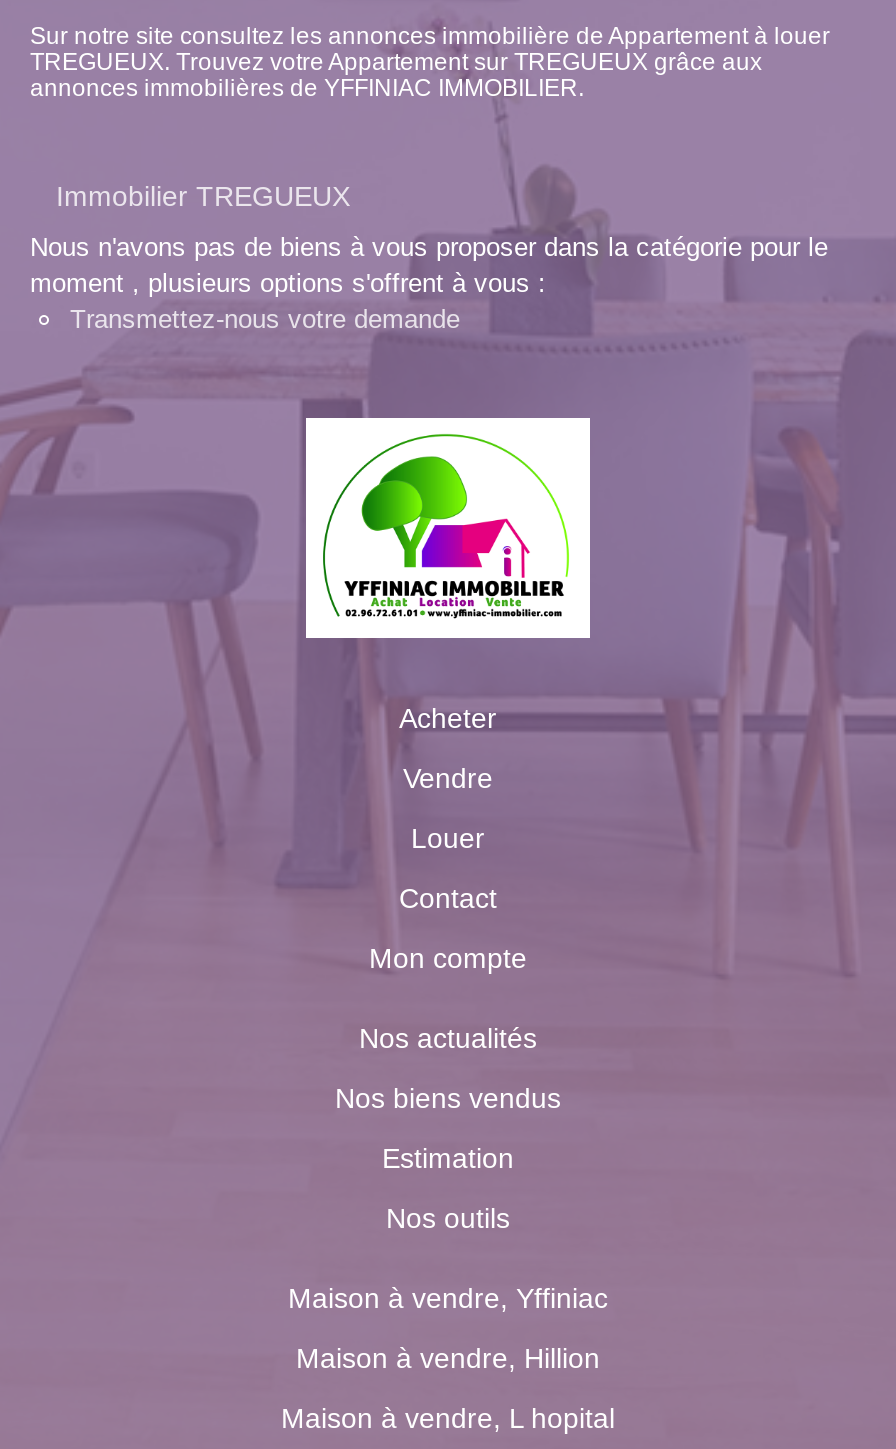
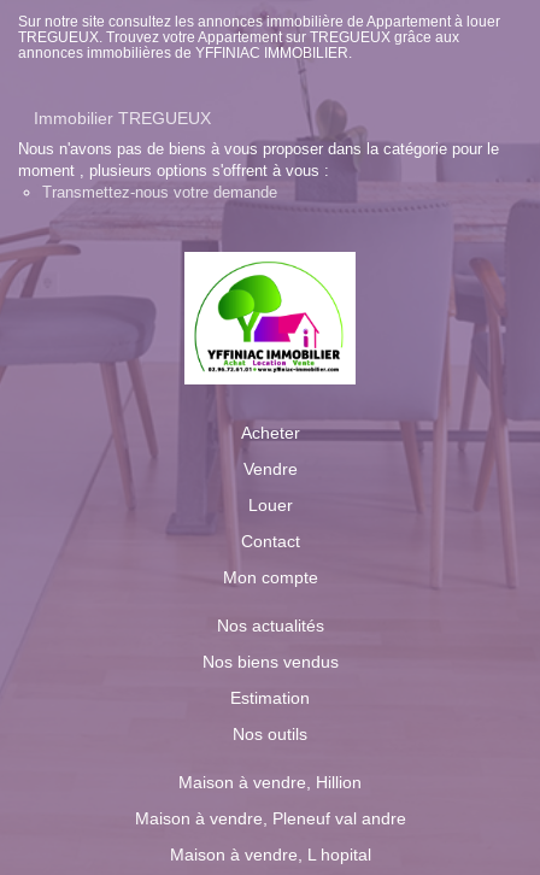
[288,1282,608,1314] Maison à vendre, Yffiniac -> none
moved [296,1342,600,1374] -> [178,773,362,792]: Maison à vendre, Hillion
none -> [134,809,406,828] Maison à vendre, Pleneuf val andre

